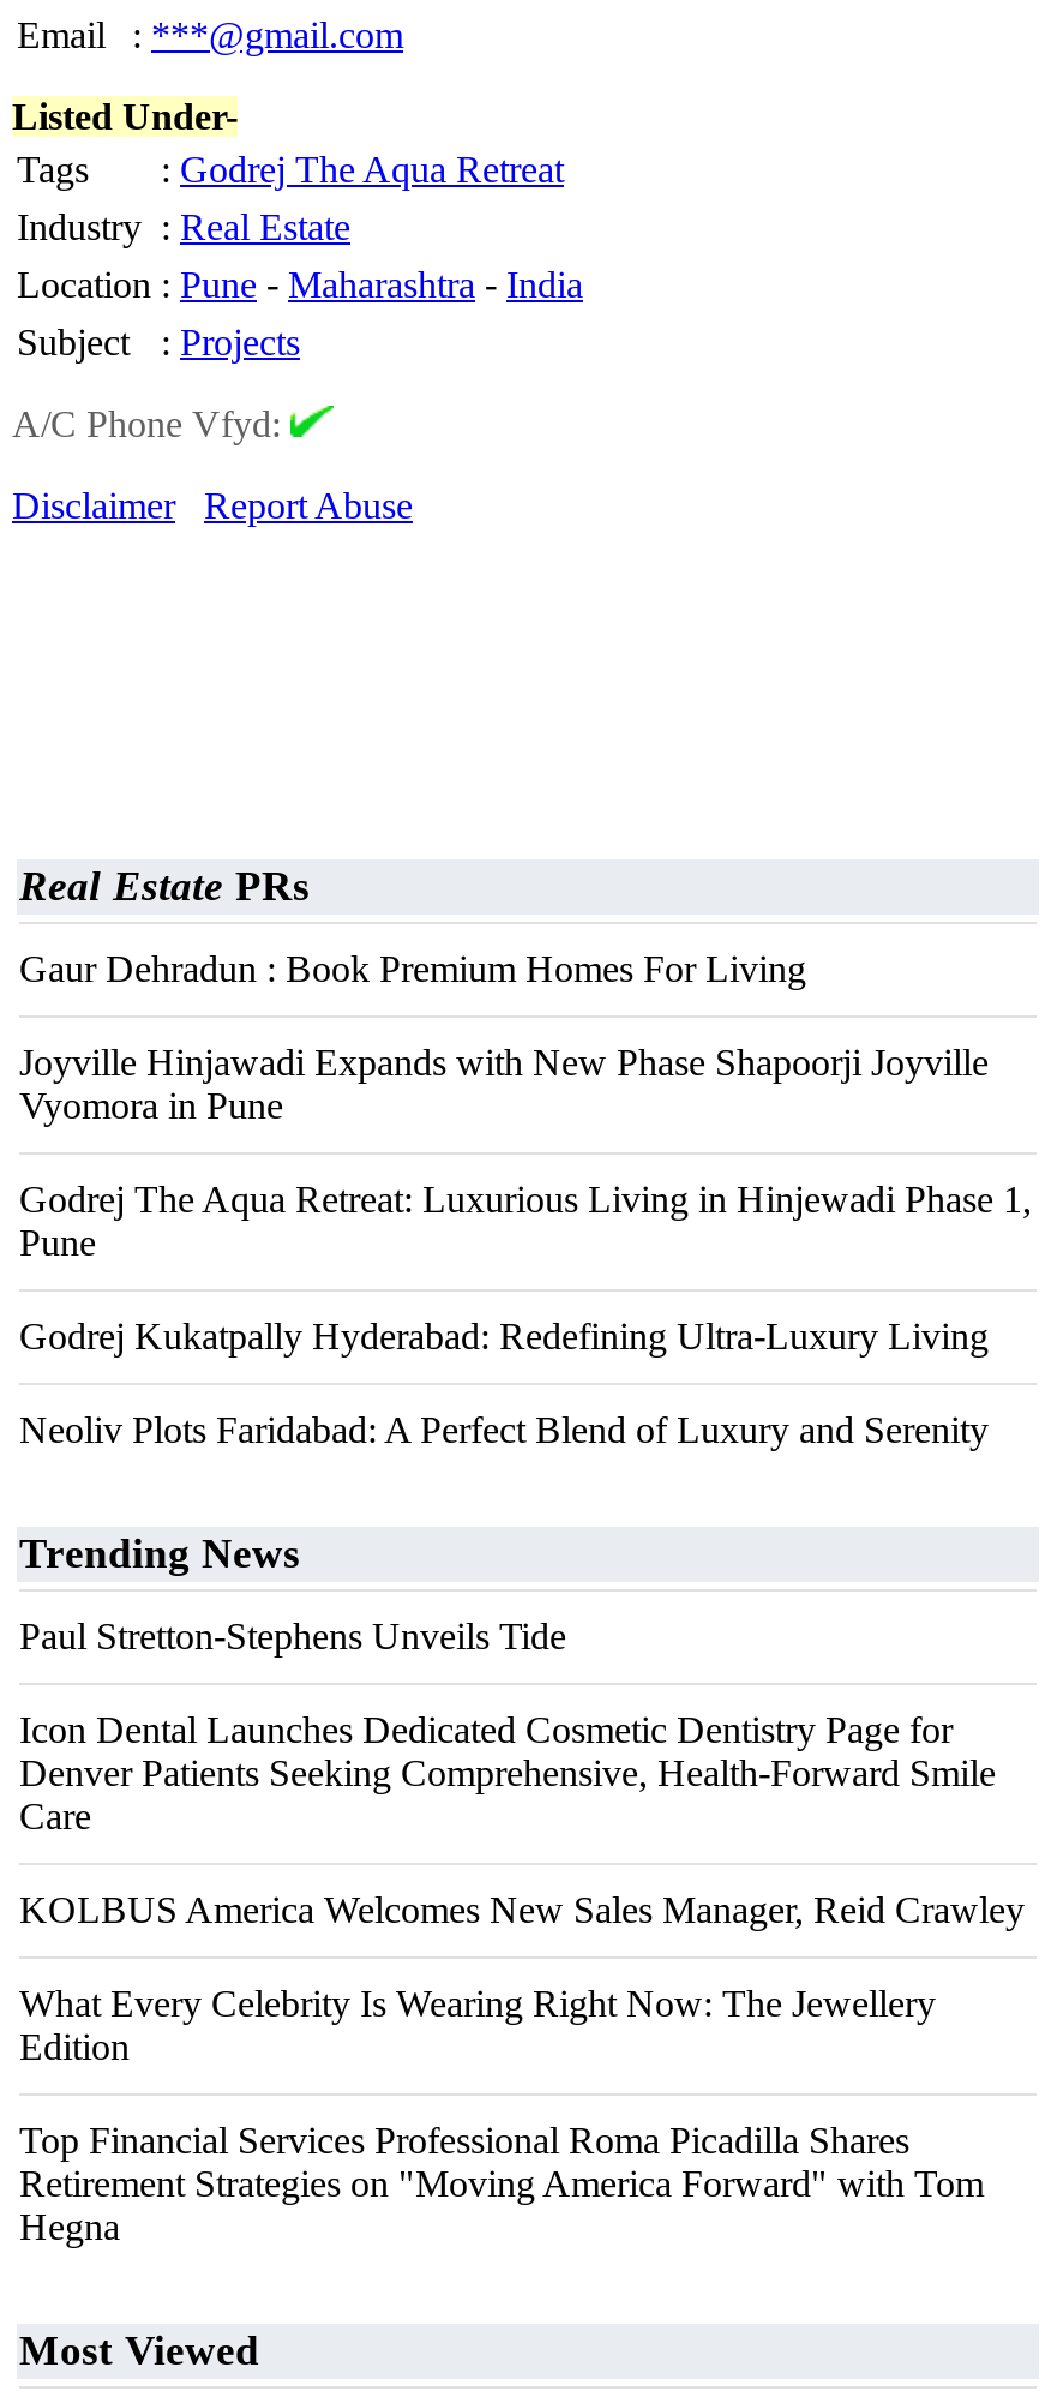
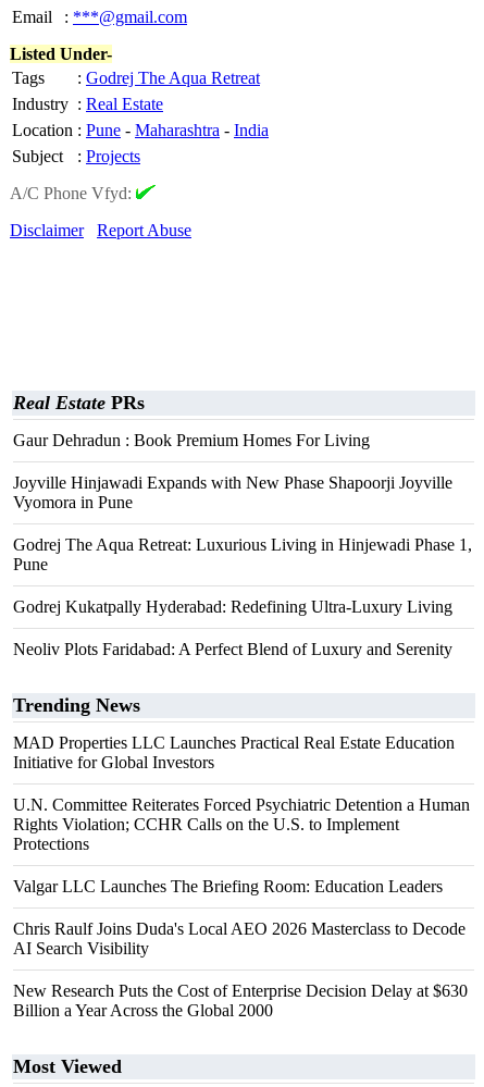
[19,1616,566,1656] Paul Stretton-Stephens Unveils Tide -> [13,733,455,771] MAD Properties LLC Launches Practical Real Estate Education | Initiative for Global Investors
[19,1709,996,1836] Icon Dental Launches Dedicated Cosmetic Dentistry Page for | Denver Patients Seeking Comprehensive, Health-Forward Smile | Care -> [13,795,470,853] U.N. Committee Reiterates Forced Psychiatric Detention a Human | Rights Violation; CCHR Calls on the U.S. to Implement | Protections
[19,1889,1025,1930] KOLBUS America Welcomes New Sales Manager, Reid Crawley -> [13,877,443,895] Valgar LLC Launches The Briefing Room: Education Leaders
[19,1983,936,2067] What Every Celebrity Is Wearing Right Now: The Jewellery | Edition -> [13,919,466,958] Chris Raulf Joins Duda's Local AEO 2026 Masterclass to Decode | AI Search Visibility
[19,2120,984,2247] Top Financial Services Professional Roma Picadilla Shares | Retirement Strategies on "Moving America Forward" with Tom | Hegna -> [13,981,468,1020] New Research Puts the Cost of Enterprise Decision Delay at $630 | Billion a Year Across the Global 2000

